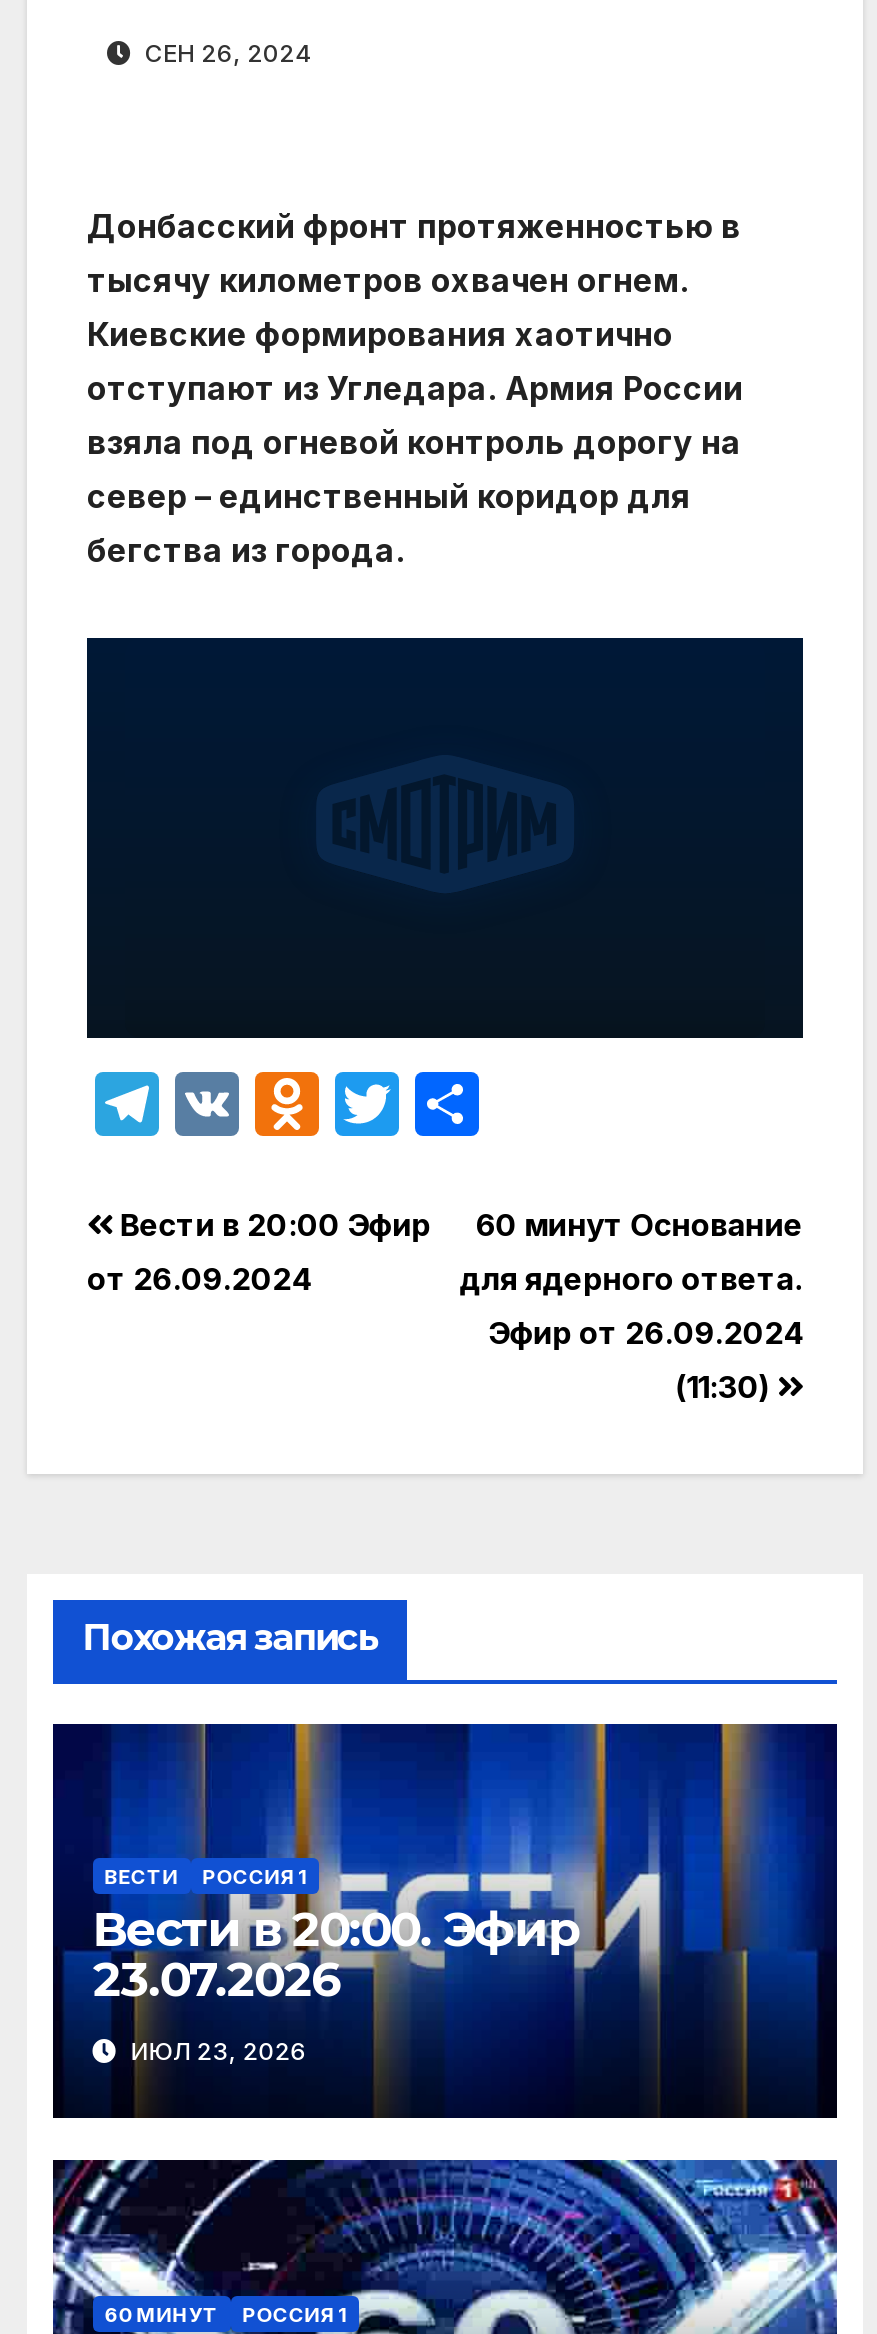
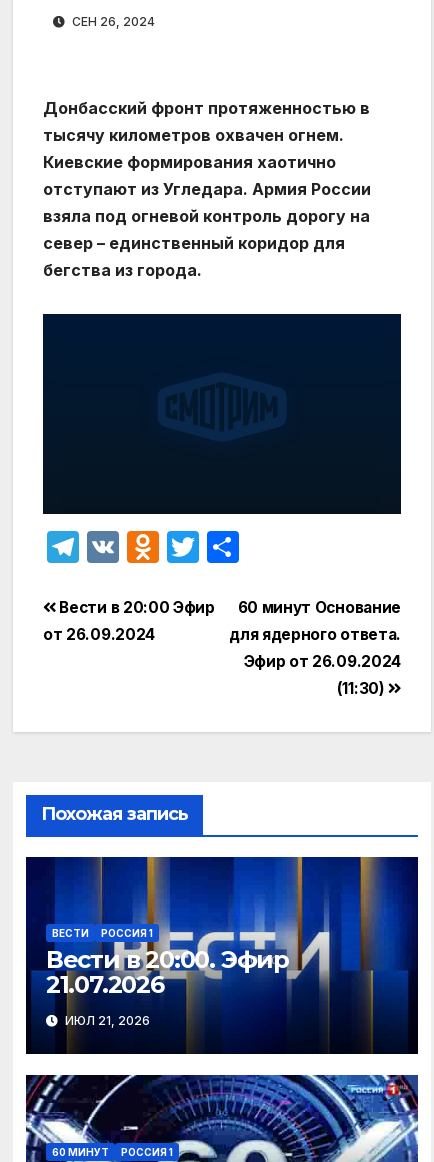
[93,1950,339,2008] 23.07.2026 -> [46,970,164,999] 21.07.2026
[125,2035,307,2065] ИЮЛ 23, 2026 -> [62,1012,150,1027] ИЮЛ 21, 2026

